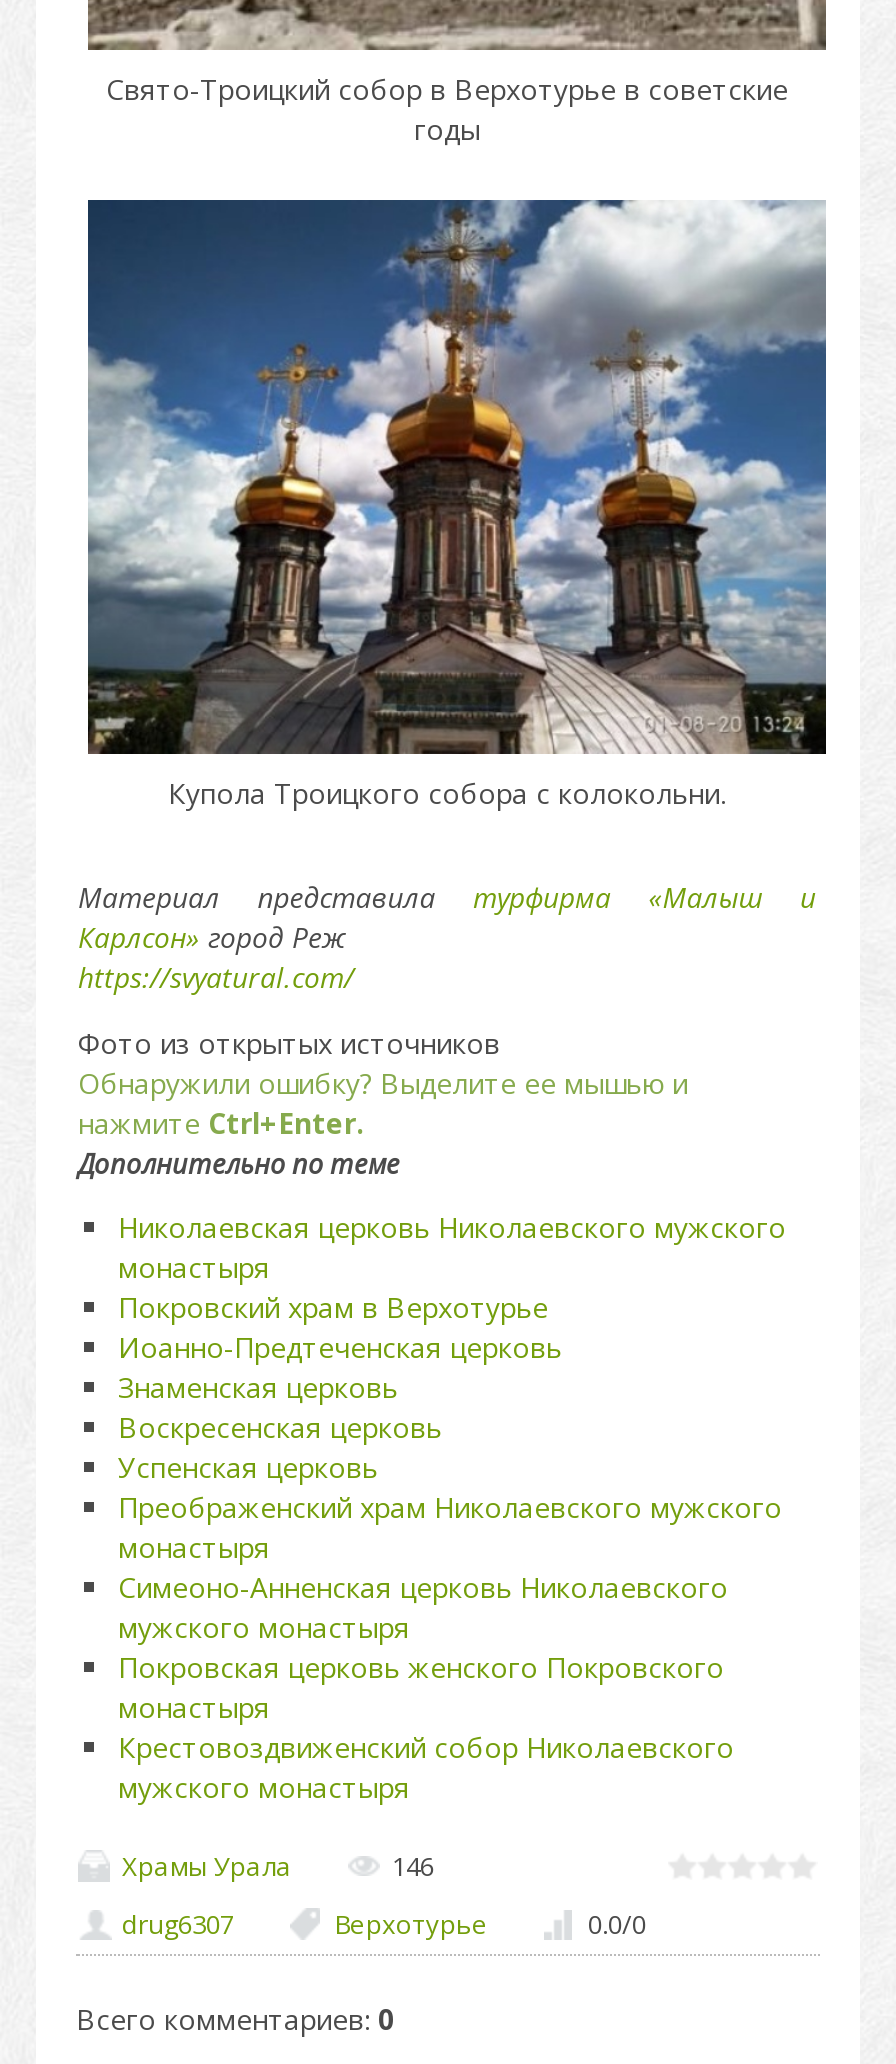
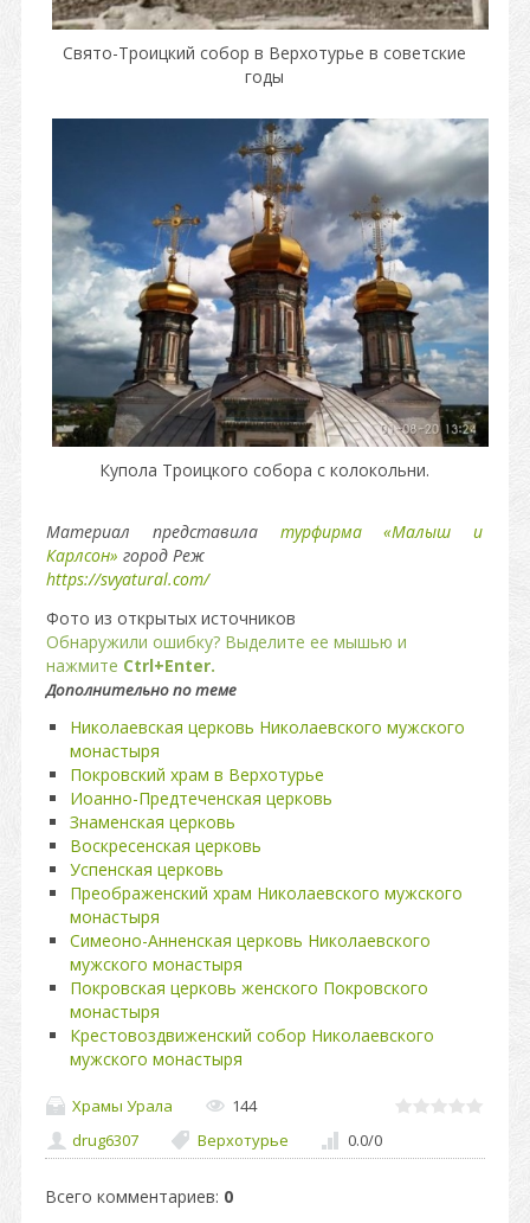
[392,1847,434,1883] 146 -> [232,1094,257,1116] 144

